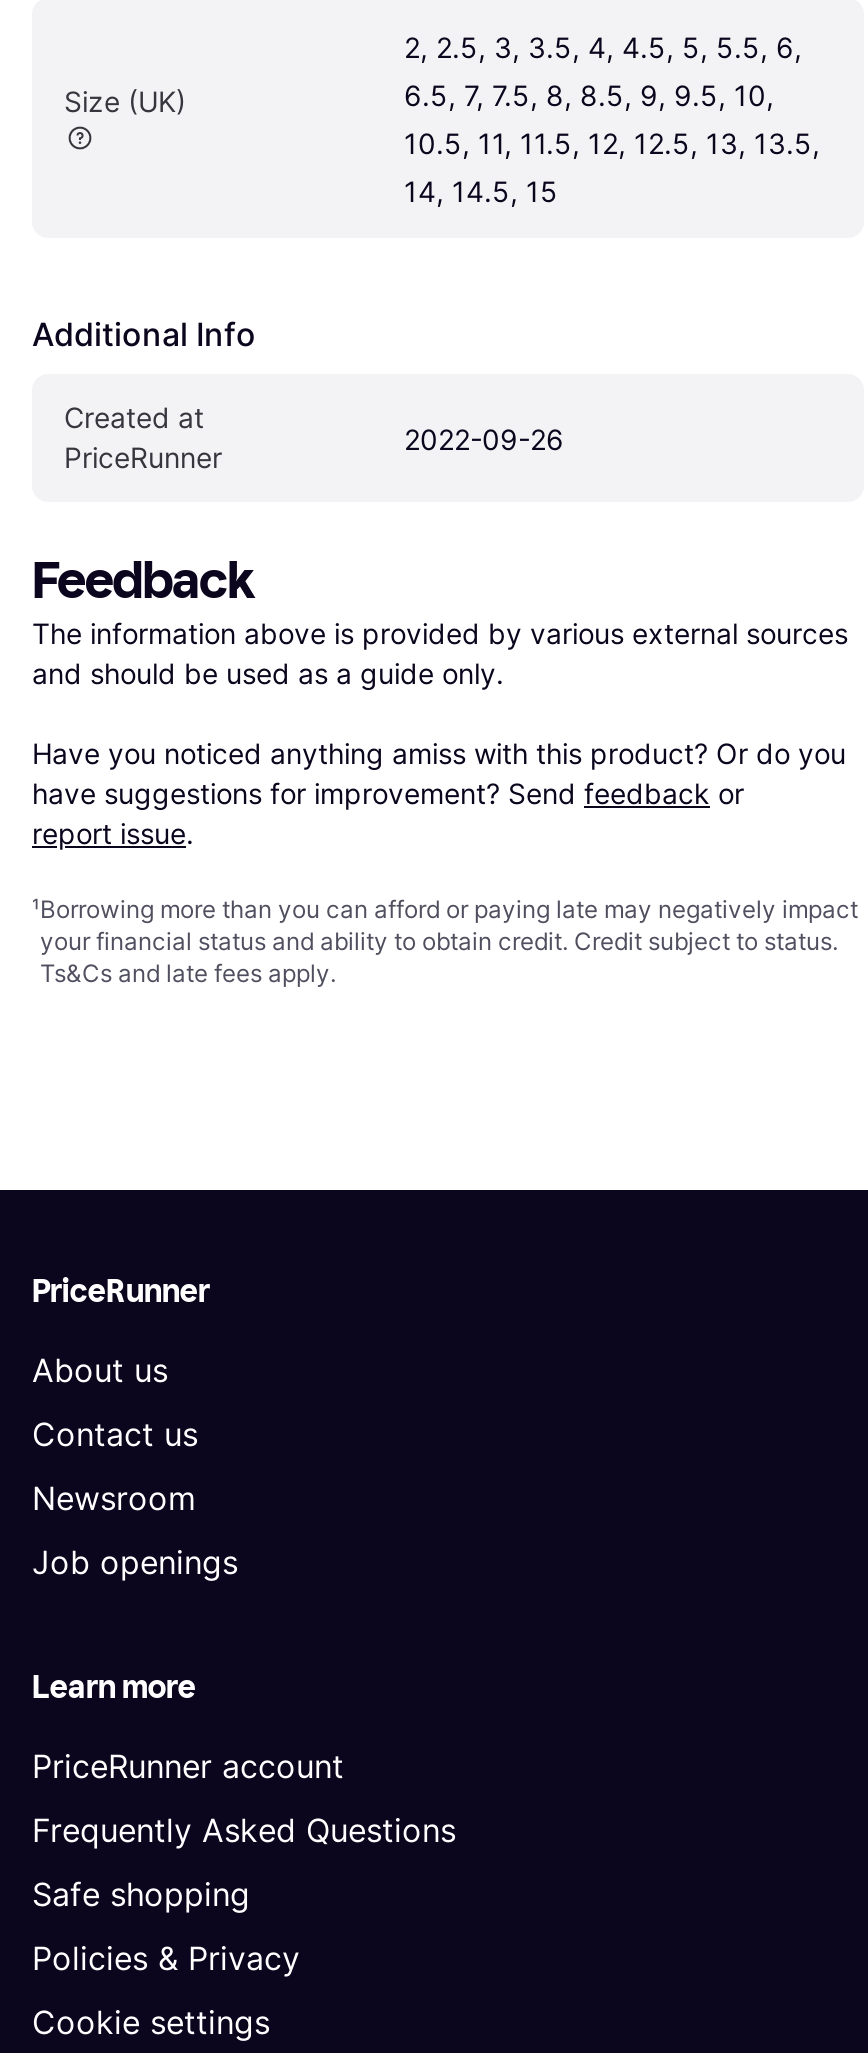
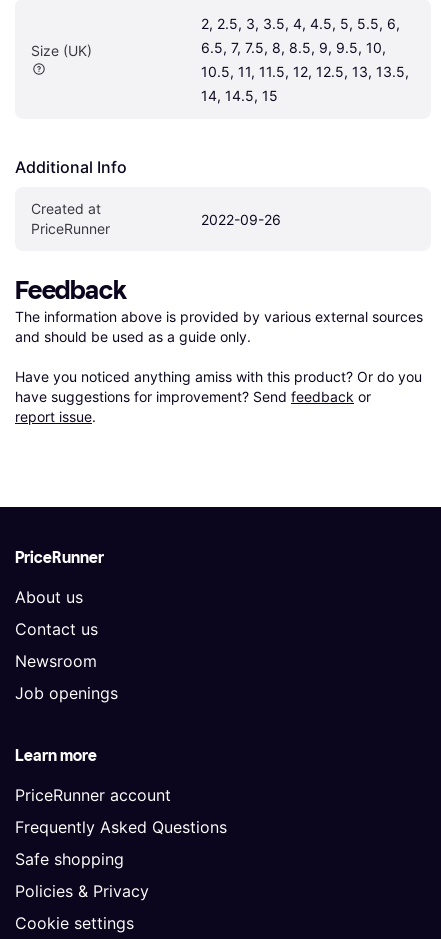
[32,894,858,988] ¹Borrowing more than you can afford or paying late may negatively impact | your financial status and ability to obtain credit. Credit subject to status. | Ts&Cs and late fees apply. -> none

